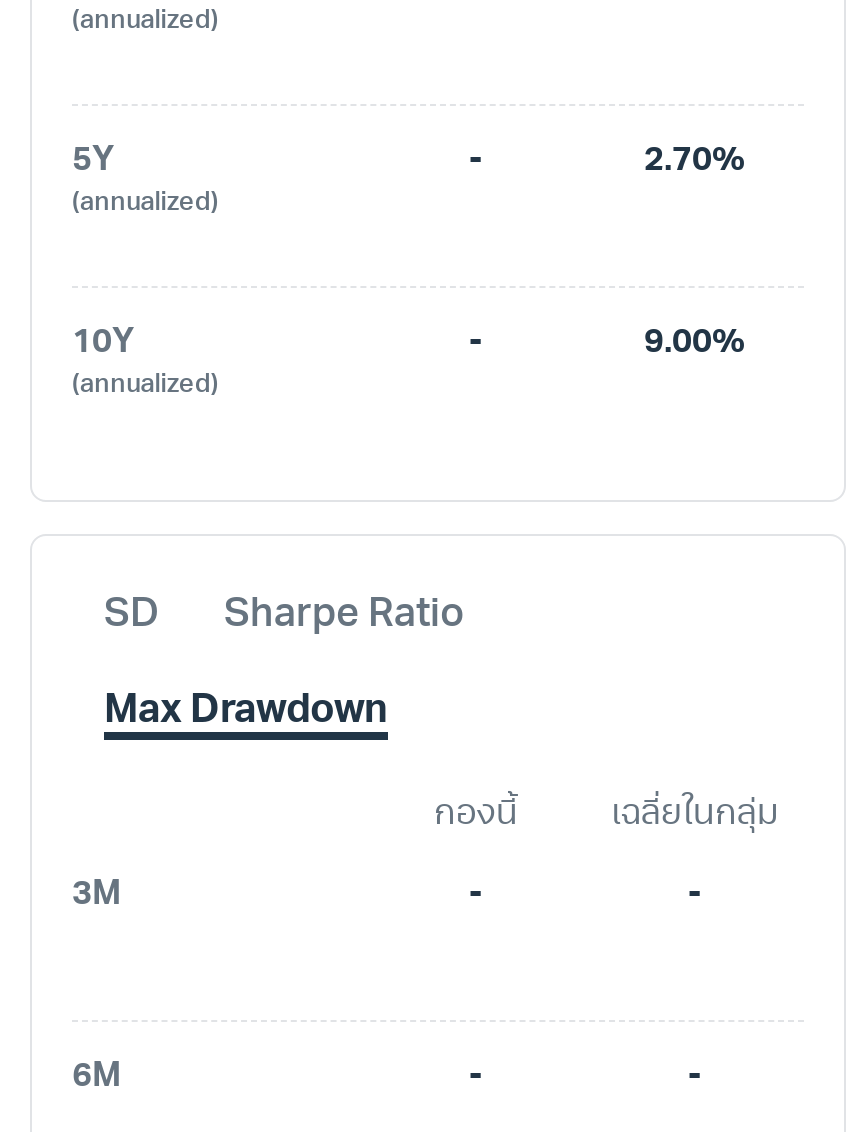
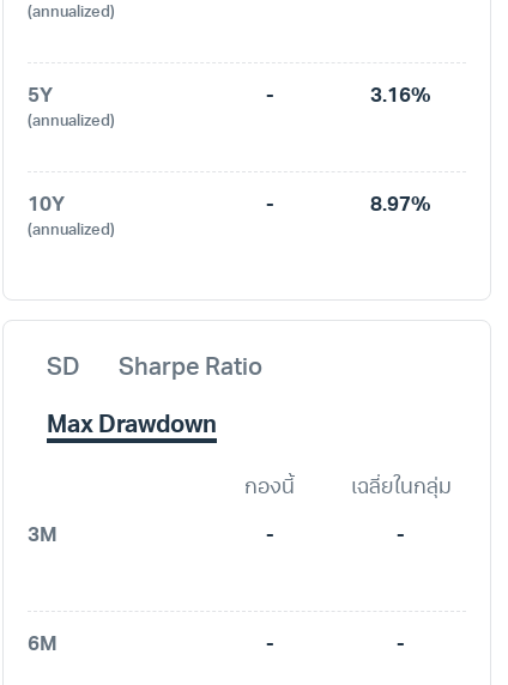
[644,144,746,178] 2.70% -> [370,86,431,107] 3.16%
[644,326,746,360] 9.00% -> [370,195,431,216] 8.97%

